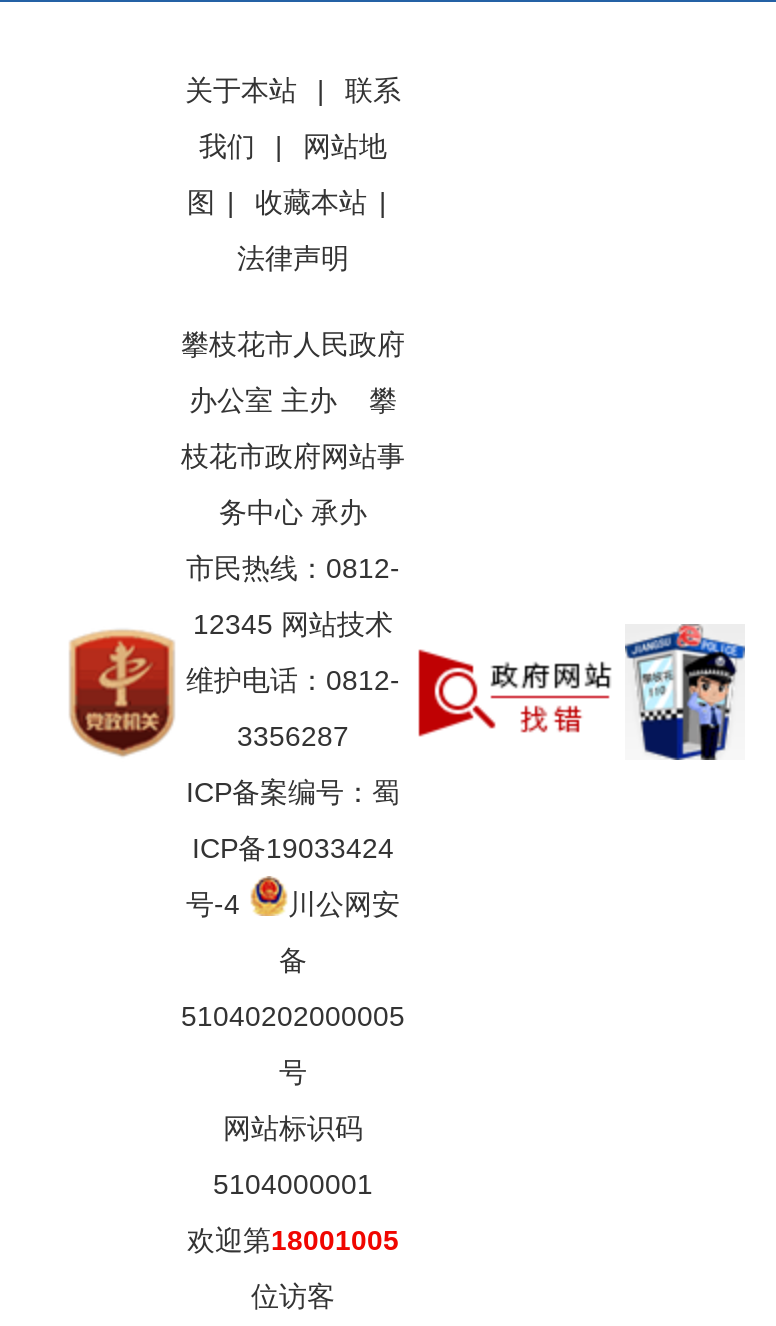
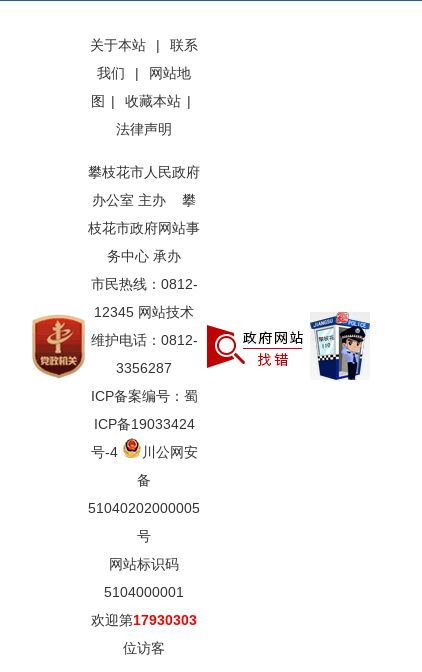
[187,1224,399,1256] 欢迎第18001005 -> [91,612,197,628] 欢迎第17930303

